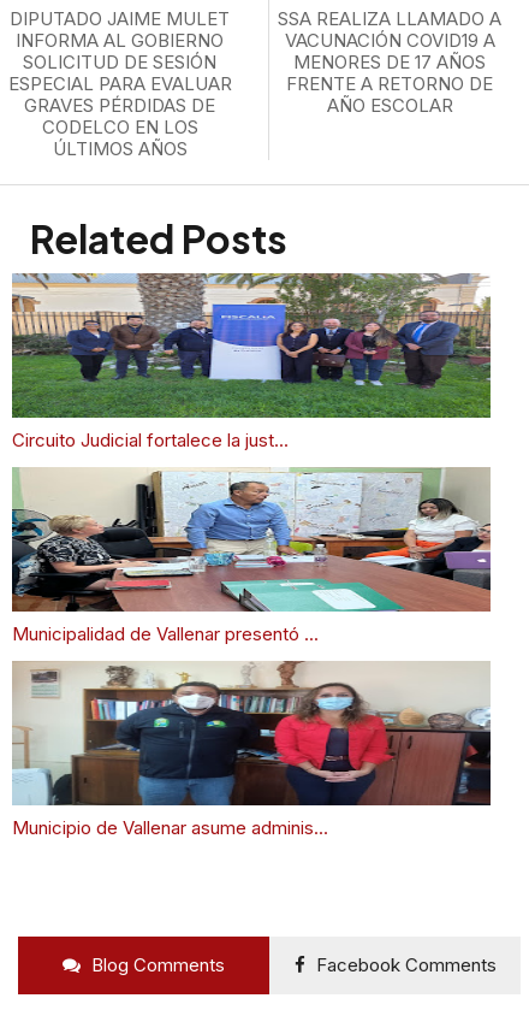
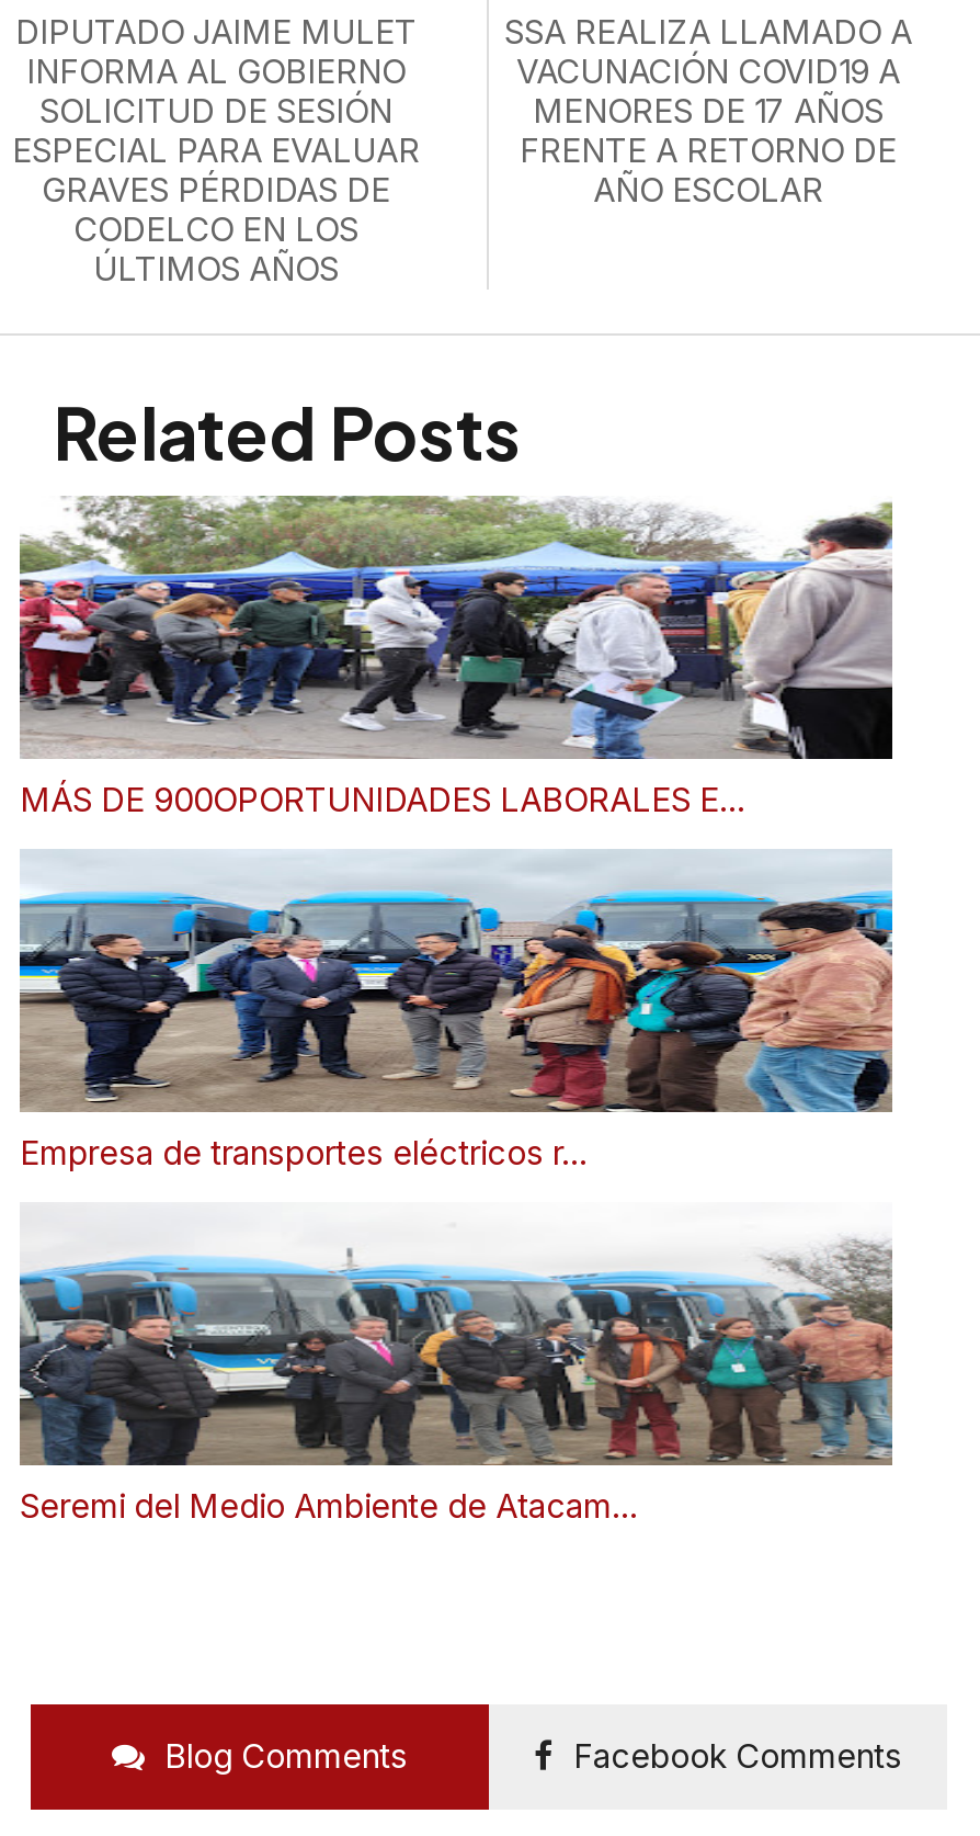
[11,272,492,451] [image] | Circuito Judicial fortalece la just... -> [18,496,894,820] [image] | MÁS DE 900OPORTUNIDADES LABORALES E...
[11,467,492,645] [image] | Municipalidad de Vallenar presentó ... -> [18,851,894,1173] [image] | Empresa de transportes eléctricos r...
[12,660,492,839] [image] | Municipio de Vallenar asume adminis... -> [18,1202,894,1526] [image] | Seremi del Medio Ambiente de Atacam...

